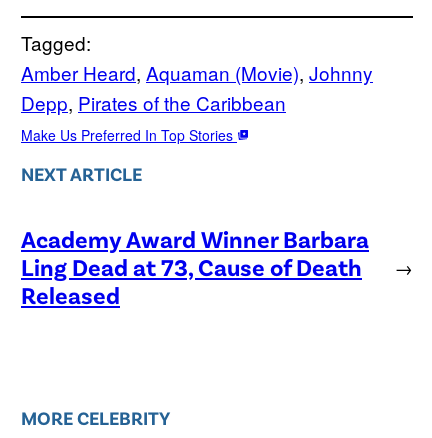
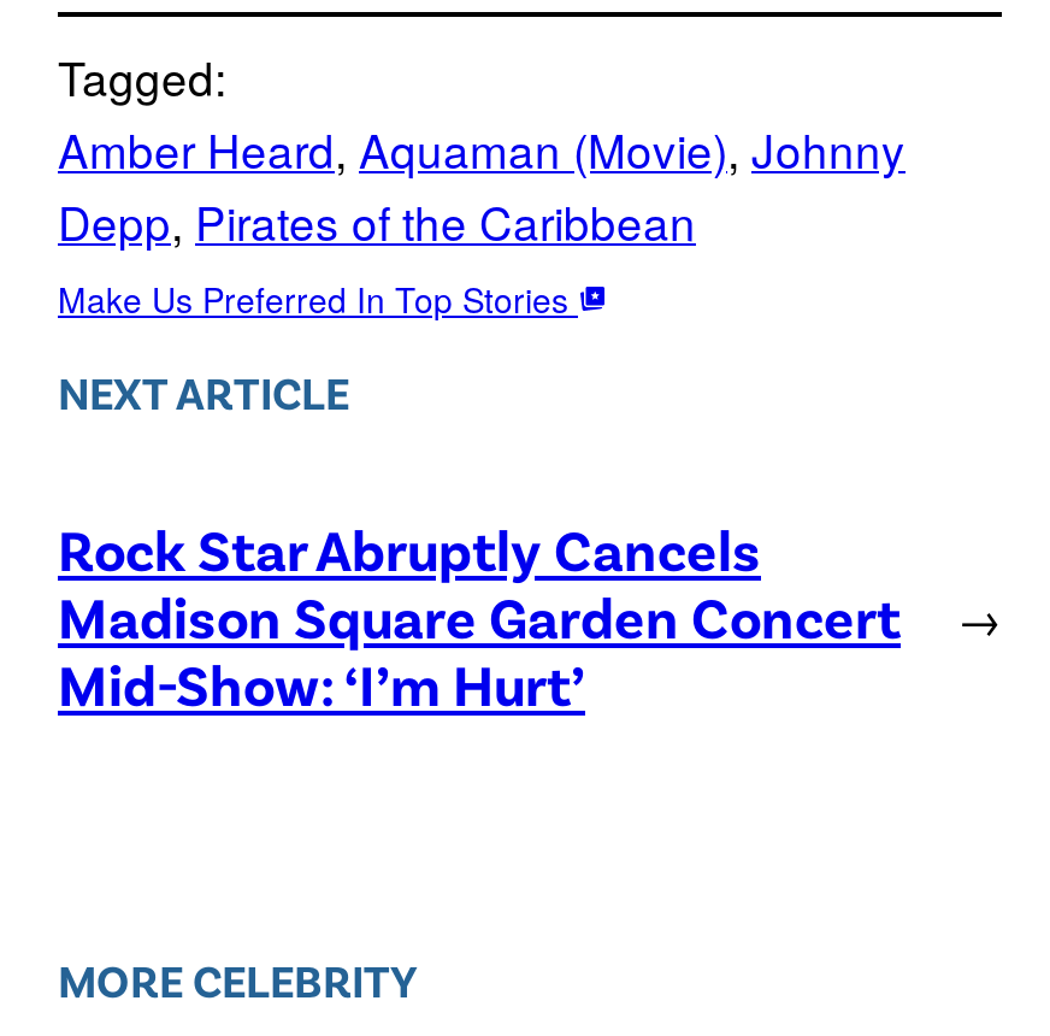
[21,224,369,309] Academy Award Winner Barbara | Ling Dead at 73, Cause of Death | Released -> [58,514,901,718] Rock Star Abruptly Cancels | Madison Square Garden Concert | Mid-Show: ‘I’m Hurt’

